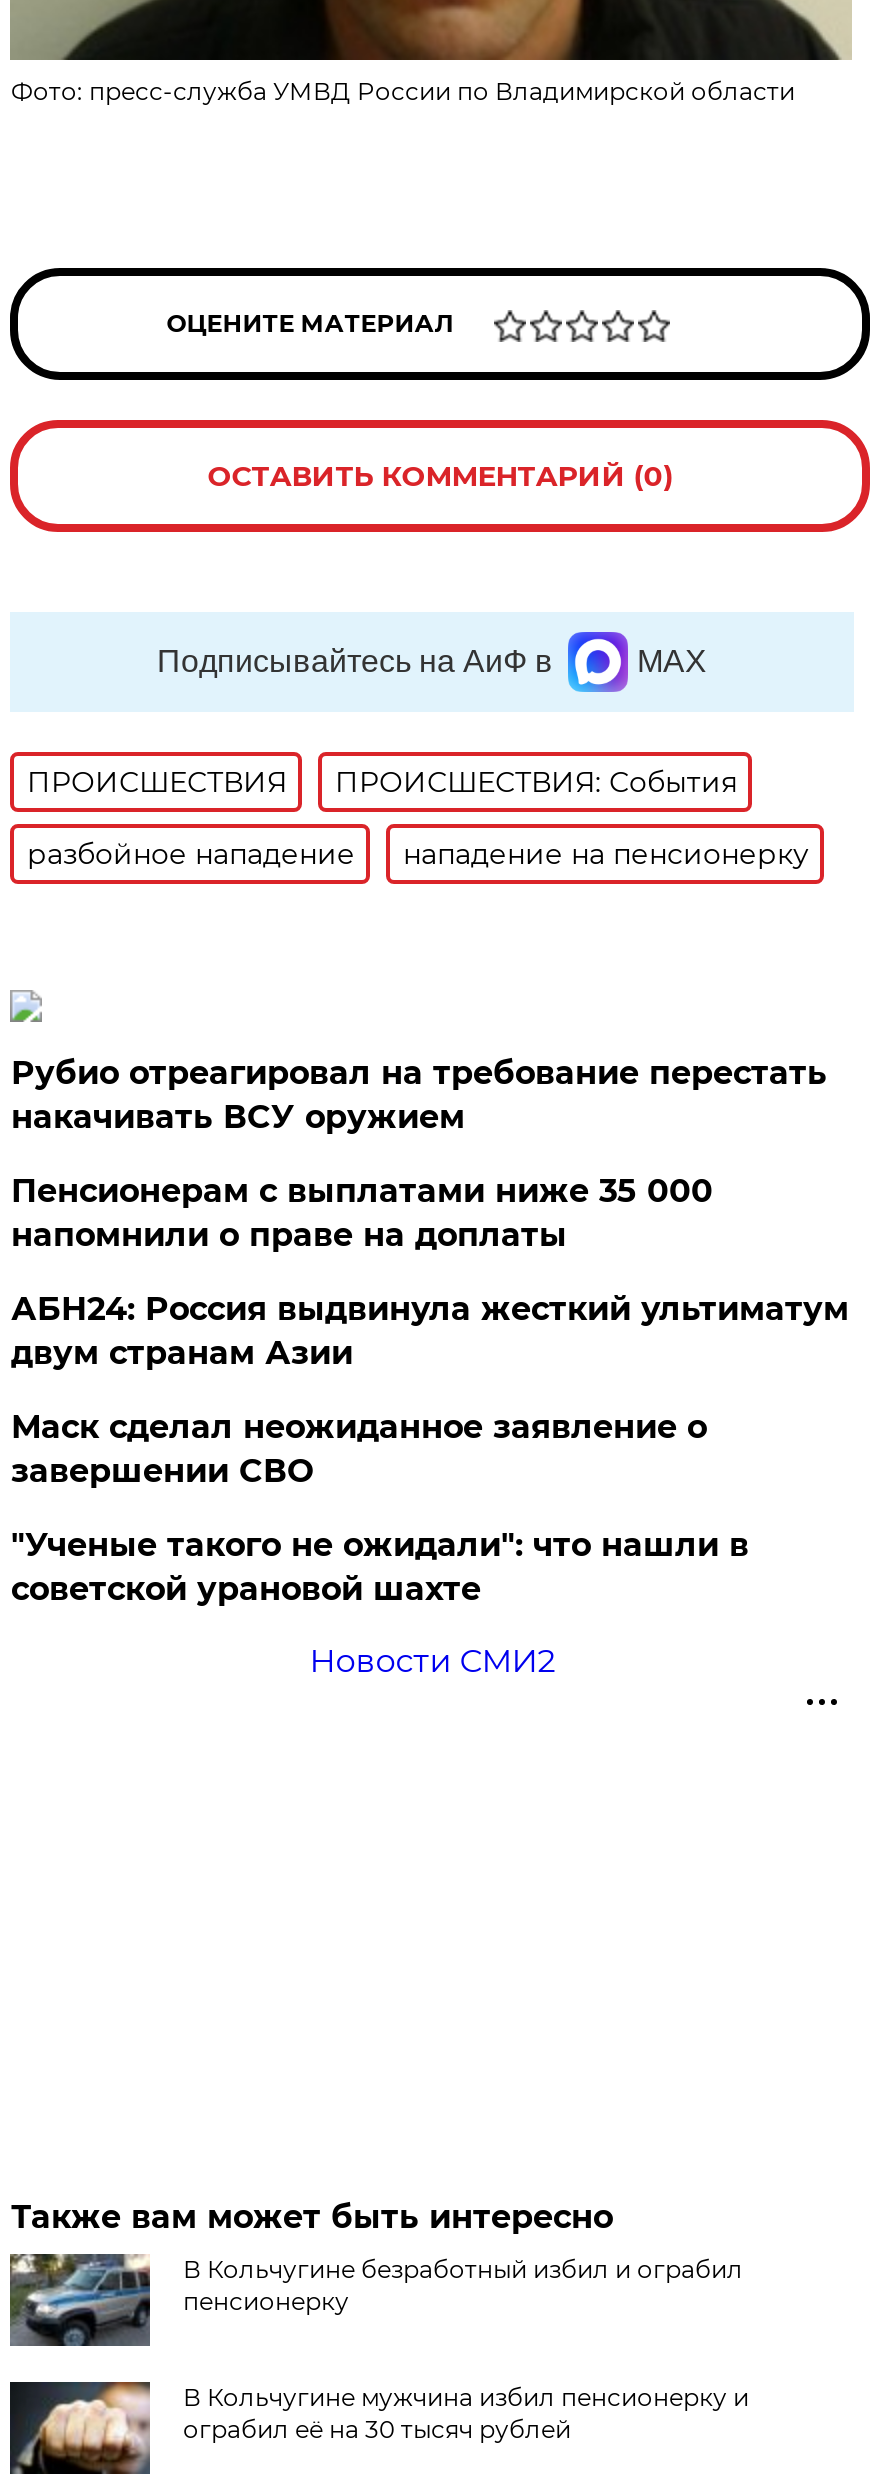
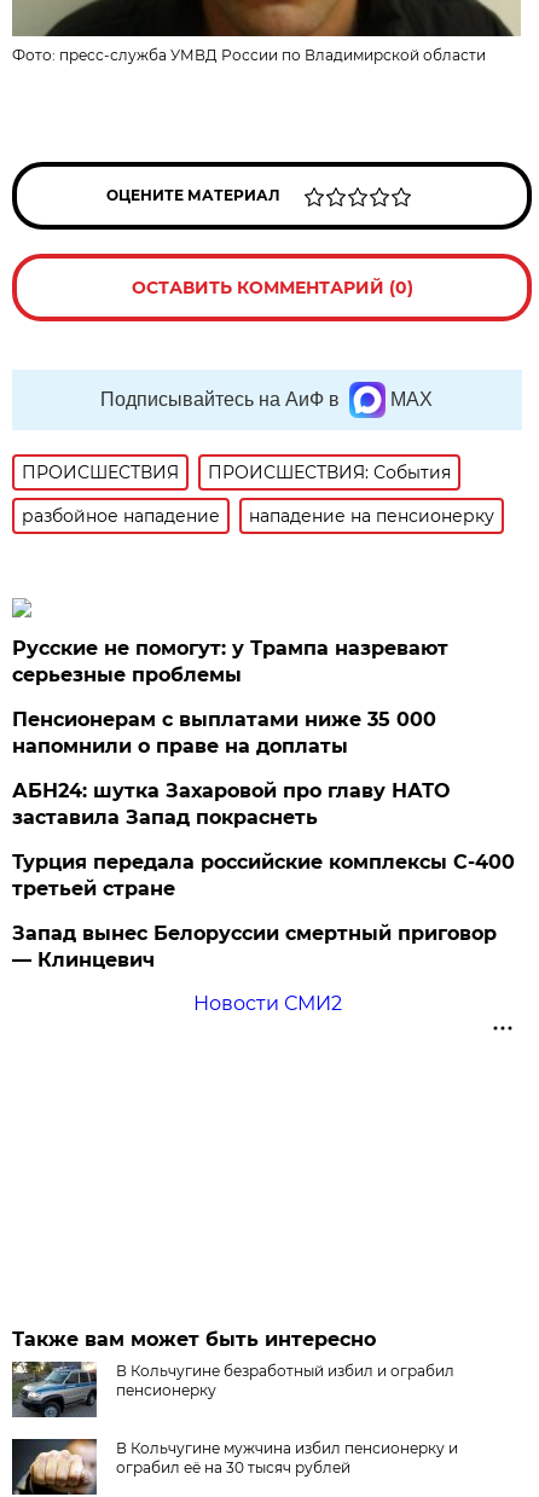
[11,1054,827,1136] Рубио отреагировал на требование перестать | накачивать ВСУ оружием -> [13,637,449,686] Русские не помогут: у Трампа назревают | серьезные проблемы
[11,1290,849,1372] АБН24: Россия выдвинула жесткий ультиматум | двум странам Азии -> [13,779,450,829] АБН24: шутка Захаровой про главу НАТО | заставила Запад покраснеть
[11,1408,707,1490] Маск сделал неожиданное заявление о | завершении СВО -> [13,850,515,900] Турция передала российские комплексы С-400 | третьей стране
[11,1526,749,1608] "Ученые такого не ожидали": что нашли в | советской урановой шахте -> [13,922,497,971] Запад вынес Белоруссии смертный приговор | — Клинцевич

